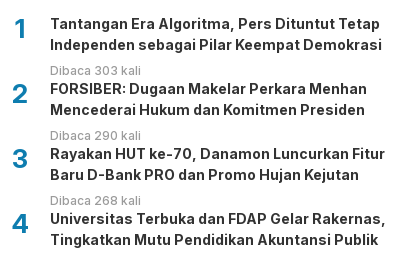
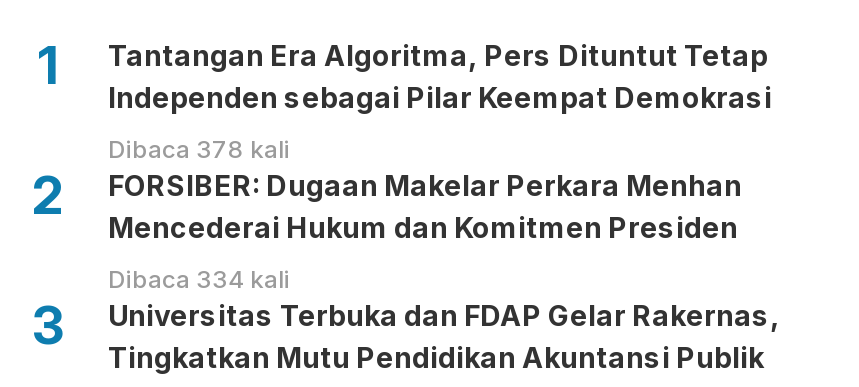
[50,63,141,78] Dibaca 303 kali -> [108,134,290,164] Dibaca 378 kali
[50,128,141,143] Dibaca 290 kali -> [108,264,290,294] Dibaca 334 kali
[11,145,385,239] Rayakan HUT ke-70, Danamon Luncurkan Fitur | Baru D-Bank PRO dan Promo Hujan Kejutan | Dibaca 268 kali | 4 -> none

